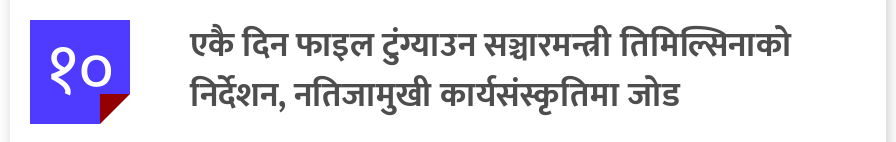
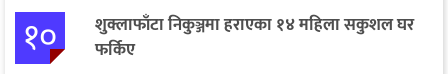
[190,19,792,125] एकै दिन फाइल टुंग्याउन सञ्चारमन्त्री तिमिल्सिनाको | निर्देशन, नतिजामुखी कार्यसंस्कृतिमा जोड -> [95,11,414,64] शुक्लाफाँटा निकुञ्जमा हराएका १४ महिला सकुशल घर | फर्किए

